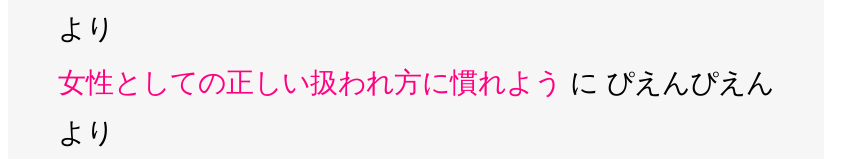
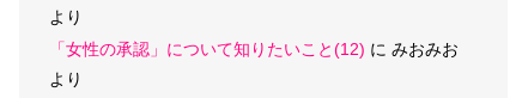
[58,66,774,98] 女性としての正しい扱われ方に慣れようにぴえんぴえん -> [49,40,459,59] 「女性の承認」について知りたいこと(12)にみおみお

